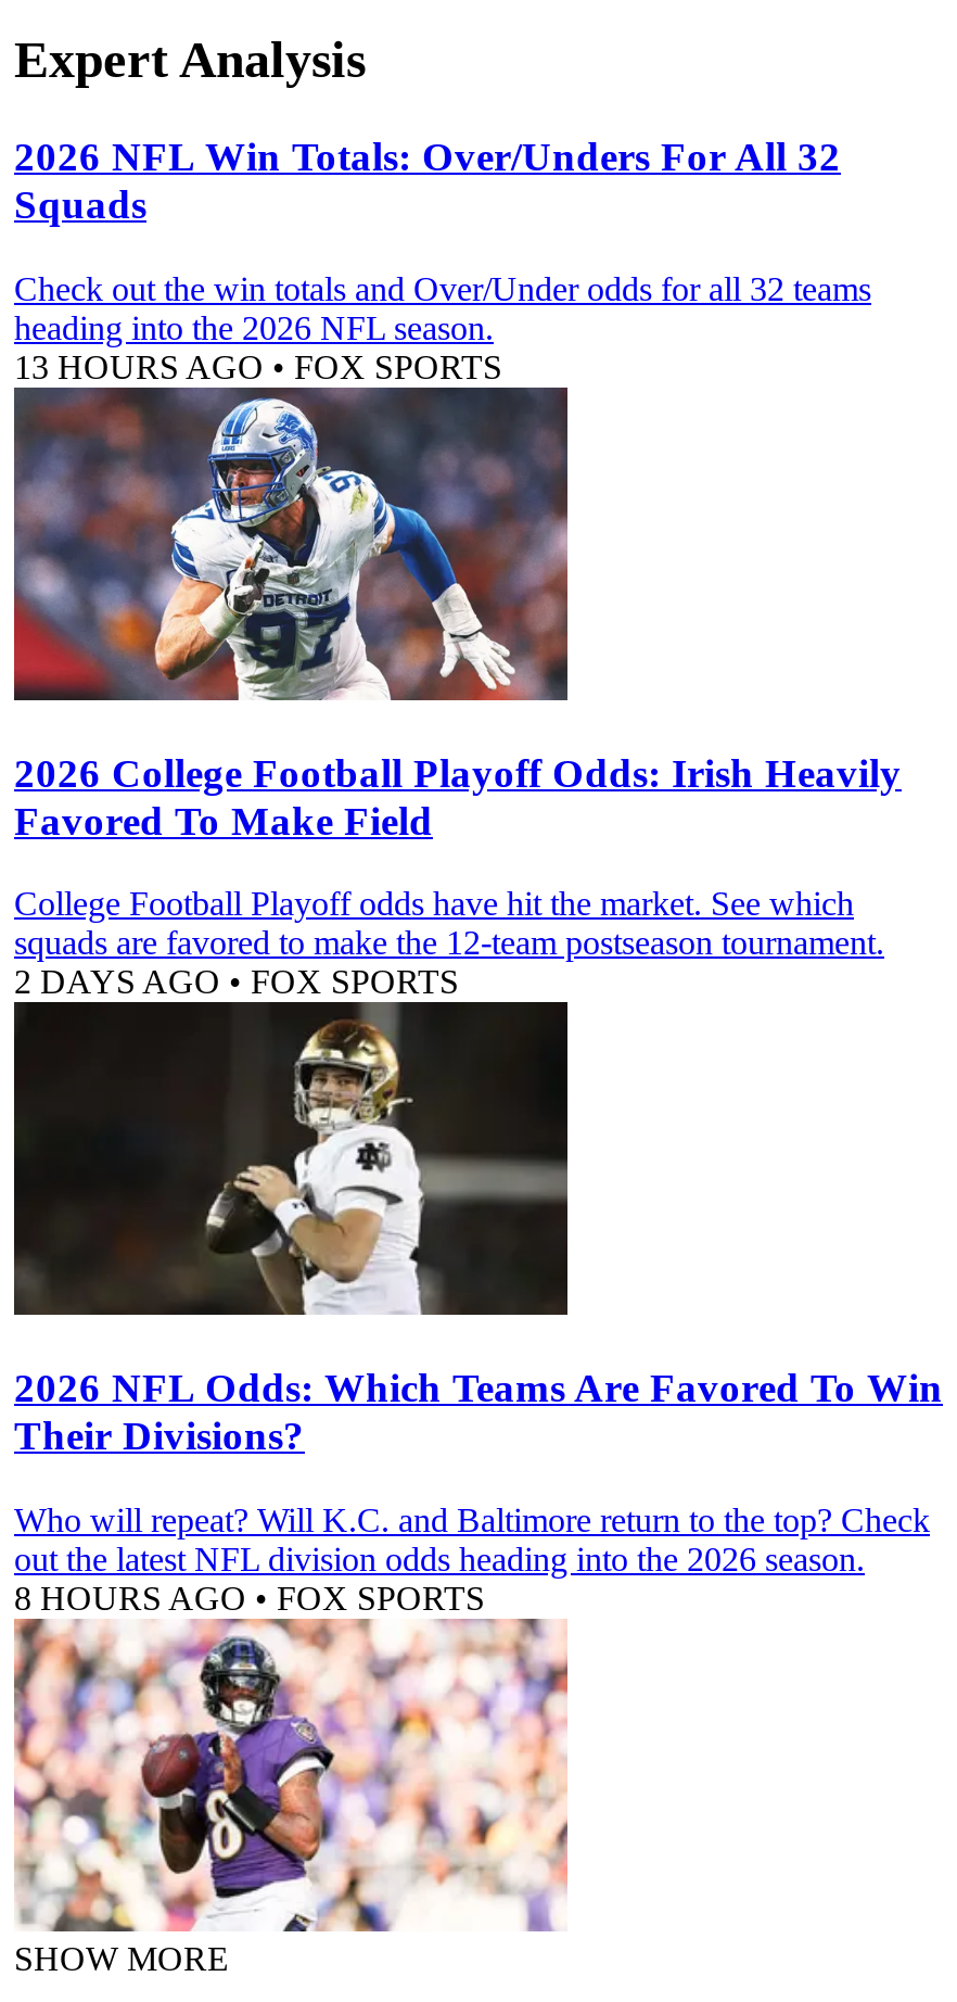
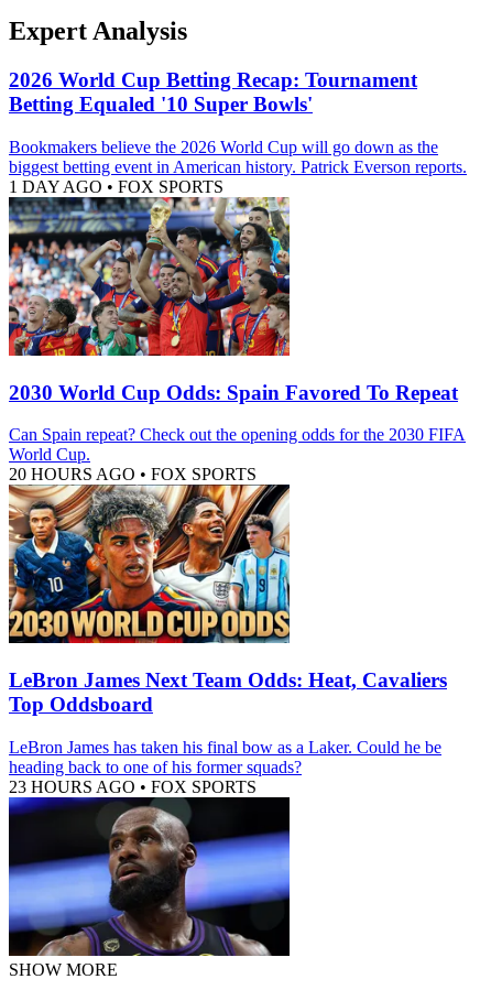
[14,134,841,227] 2026 NFL Win Totals: Over/Unders For All 32 | Squads -> [9,68,417,116] 2026 World Cup Betting Recap: Tournament | Betting Equaled '10 Super Bowls'
[14,270,871,385] Check out the win totals and Over/Under odds for all 32 teams | heading into the 2026 NFL season. | 13 HOURS AGO • FOX SPORTS -> [9,138,467,196] Bookmakers believe the 2026 World Cup will go down as the | biggest betting event in American history. Patrick Everson reports. | 1 DAY AGO • FOX SPORTS
[12,409,902,843] [image] | 2026 College Football Playoff Odds: Irish Heavily | Favored To Make Field -> [8,197,458,404] [image] | 2030 World Cup Odds: Spain Favored To Repeat
[14,885,884,1001] College Football Playoff odds have hit the market. See which | squads are favored to make the 12-team postseason tournament. | 2 DAYS AGO • FOX SPORTS -> [9,425,466,484] Can Spain repeat? Check out the opening odds for the 2030 FIFA | World Cup. | 20 HOURS AGO • FOX SPORTS
[12,1004,943,1458] [image] | 2026 NFL Odds: Which Teams Are Favored To Win | Their Divisions? -> [8,497,447,716] [image] | LeBron James Next Team Odds: Heat, Cavaliers | Top Oddsboard
[14,1501,930,1616] Who will repeat? Will K.C. and Baltimore return to the top? Check | out the latest NFL division odds heading into the 2026 season. | 8 HOURS AGO • FOX SPORTS -> [9,738,441,796] LeBron James has taken his final bow as a Laker. Could he be | heading back to one of his former squads? | 23 HOURS AGO • FOX SPORTS
[12,1619,570,1934] [image] -> [8,808,291,957] [image]

